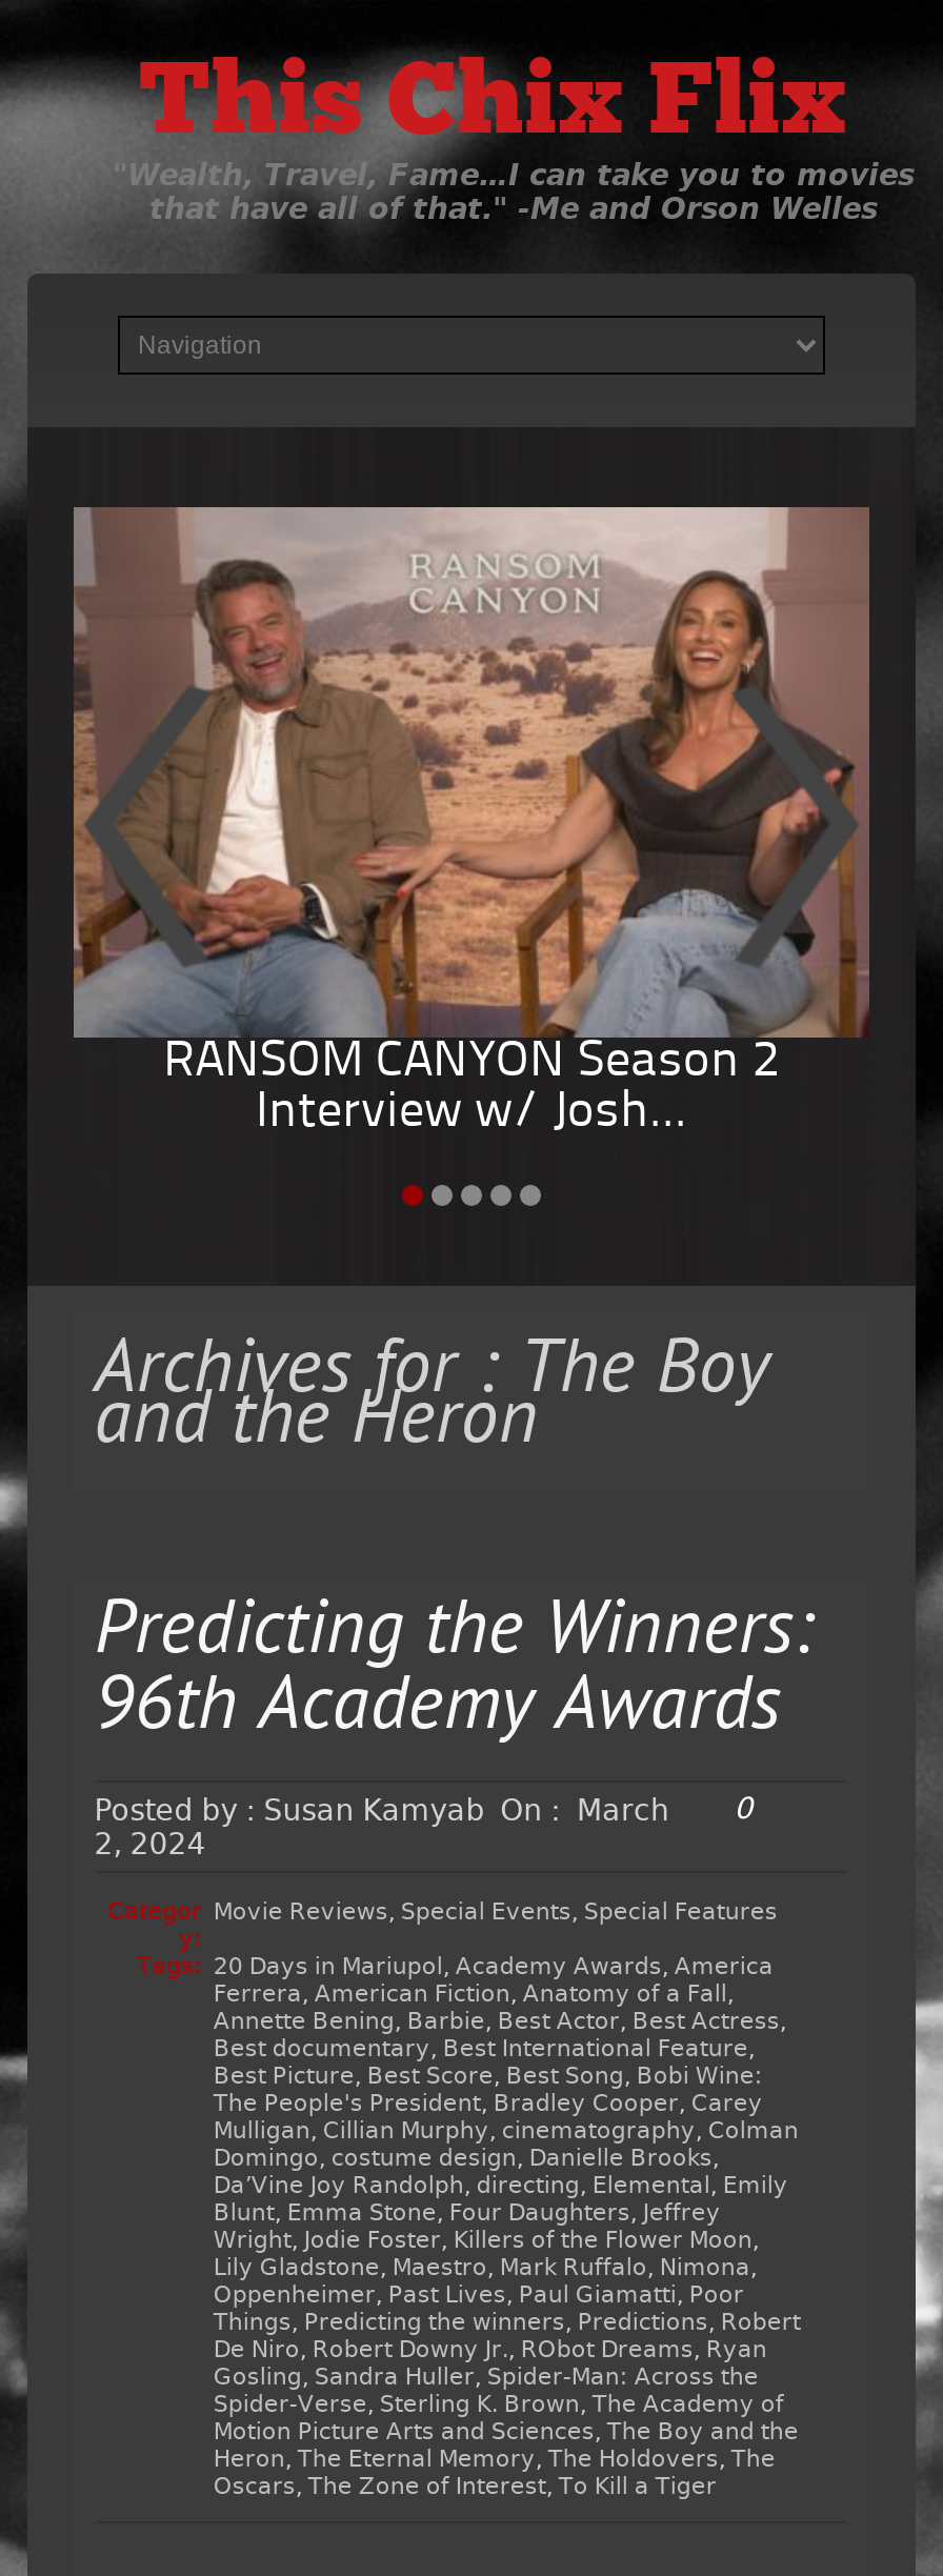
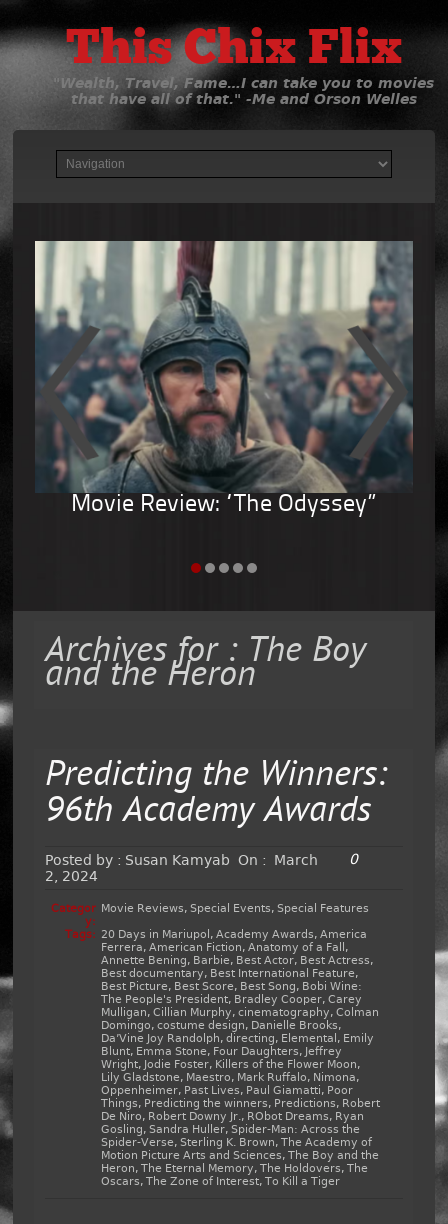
[72,505,871,1139] [image] | RANSOM CANYON Season 2 | Interview w/ Josh... -> [34,241,413,517] [image] | Movie Review: “The Odyssey”

